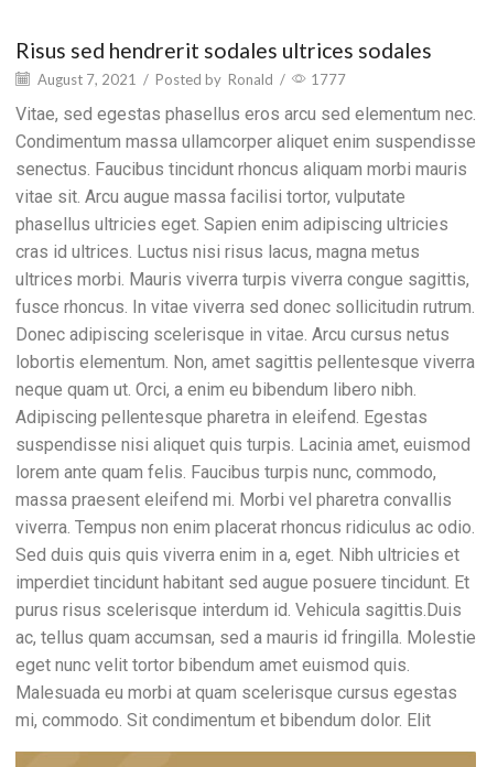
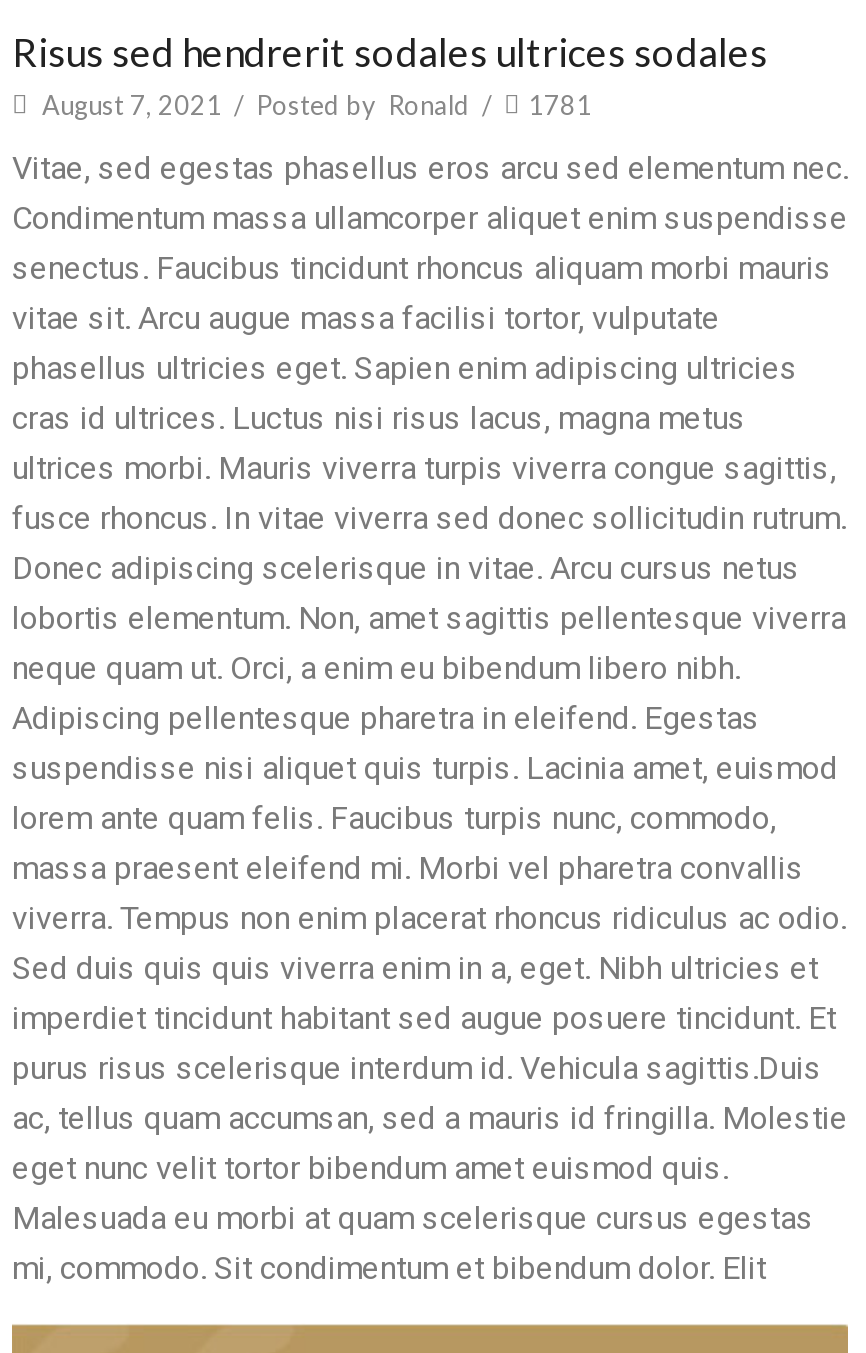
[34,70,346,88] August 7, 2021 / Posted by Ronald / 1777 -> [36,89,592,121] August 7, 2021 / Posted by Ronald / 1781

